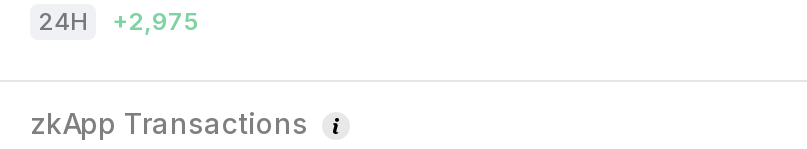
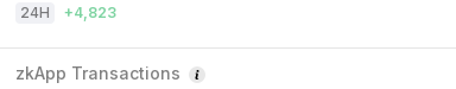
[38,6,198,36] 24H +2,975 -> [20,4,116,21] 24H +4,823

